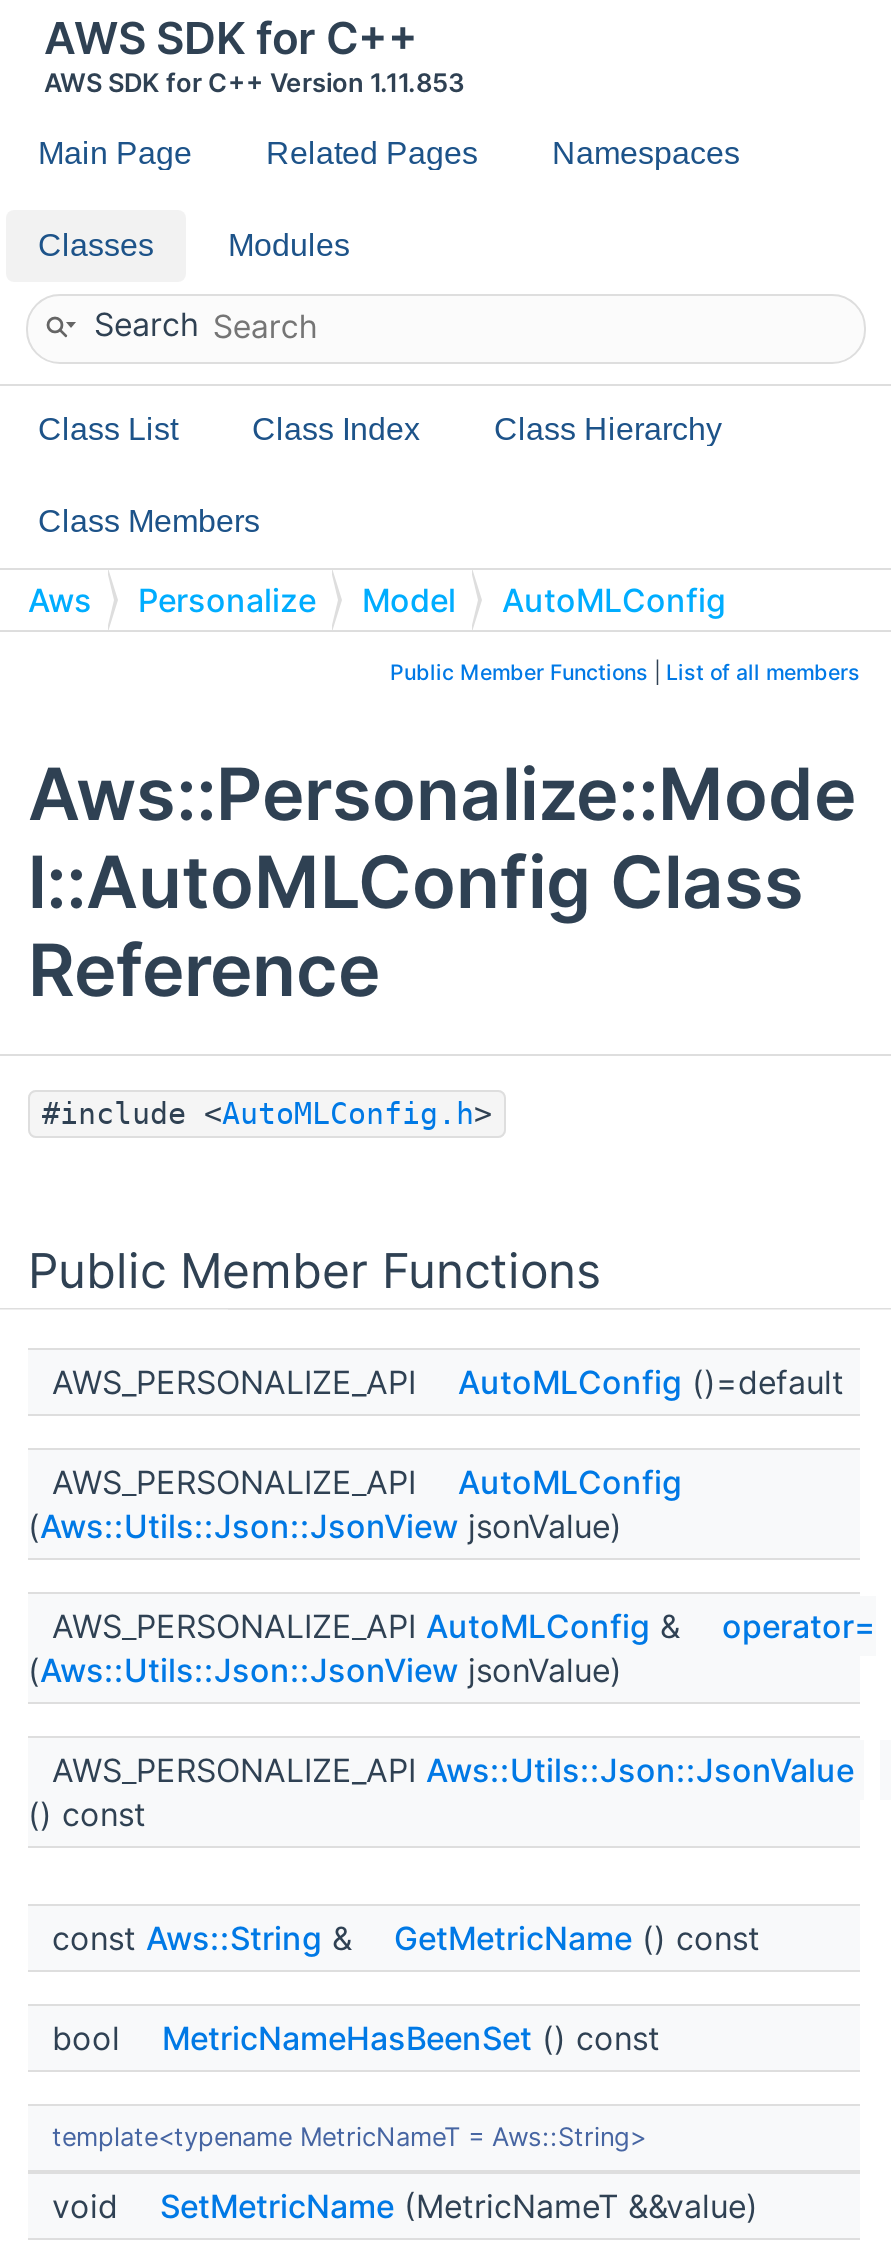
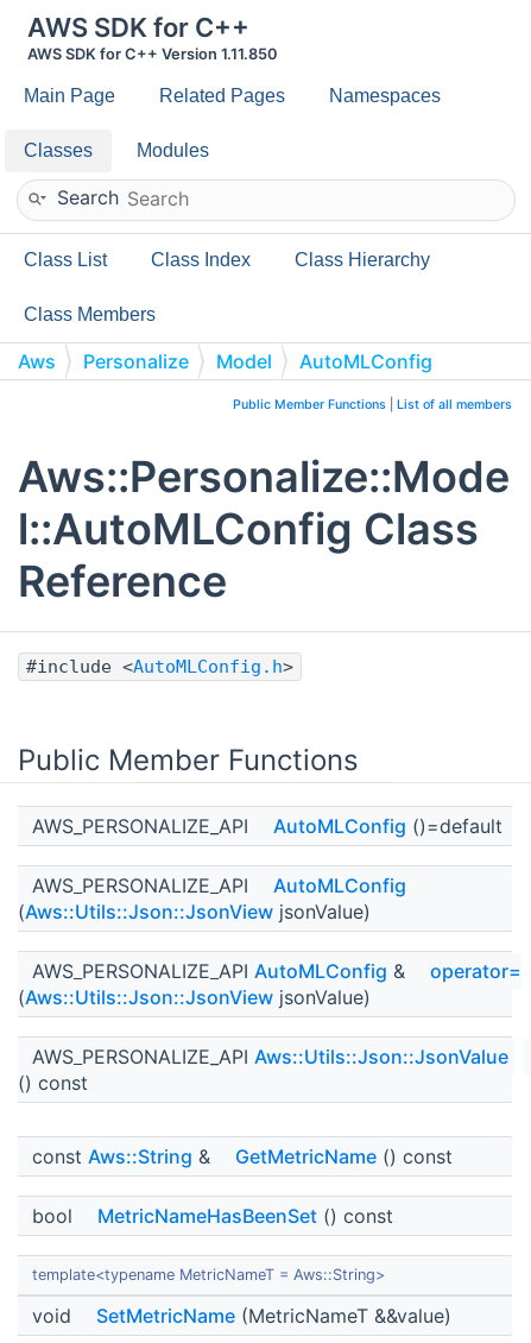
[44,68,464,98] AWS SDK for C++ Version 1.11.853 -> [27,45,278,63] AWS SDK for C++ Version 1.11.850

